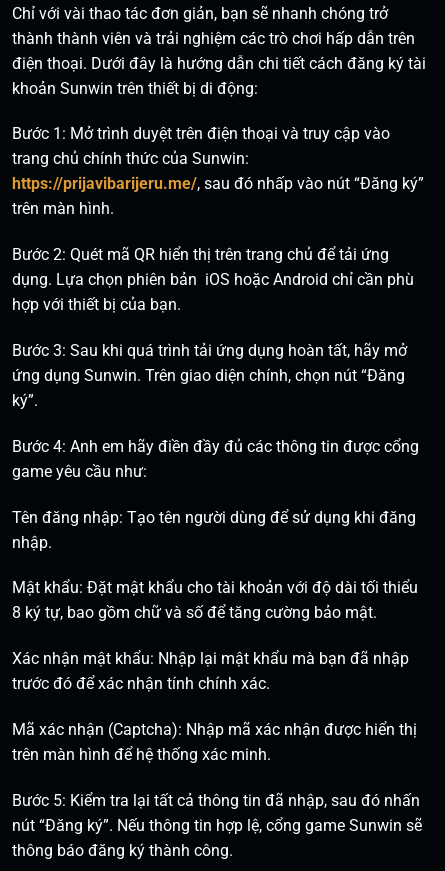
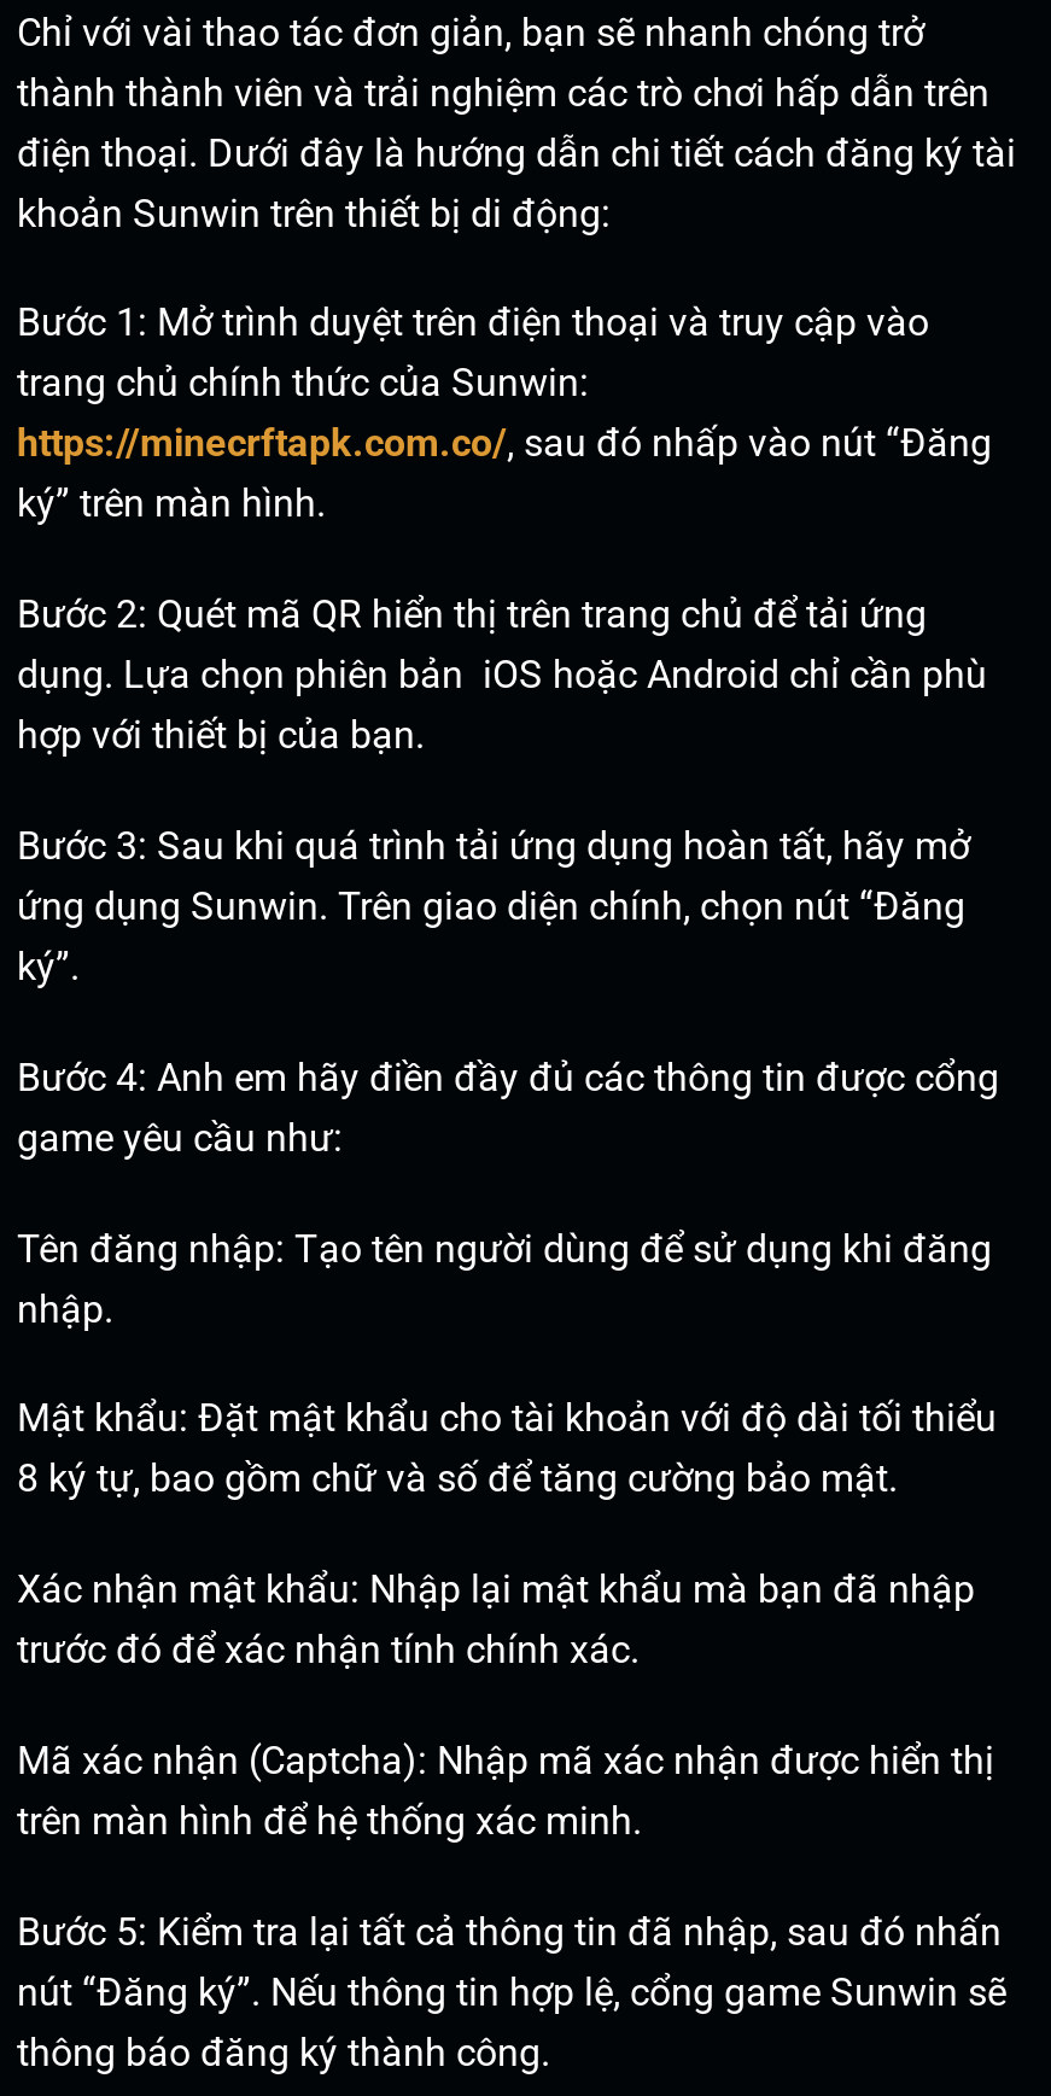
[12,174,424,218] https://prijavibarijeru.me/, sau đó nhấp vào nút “Đăng ký” | trên màn hình. -> [17,421,992,527] https://minecrftapk.com.co/, sau đó nhấp vào nút “Đăng | ký” trên màn hình.

